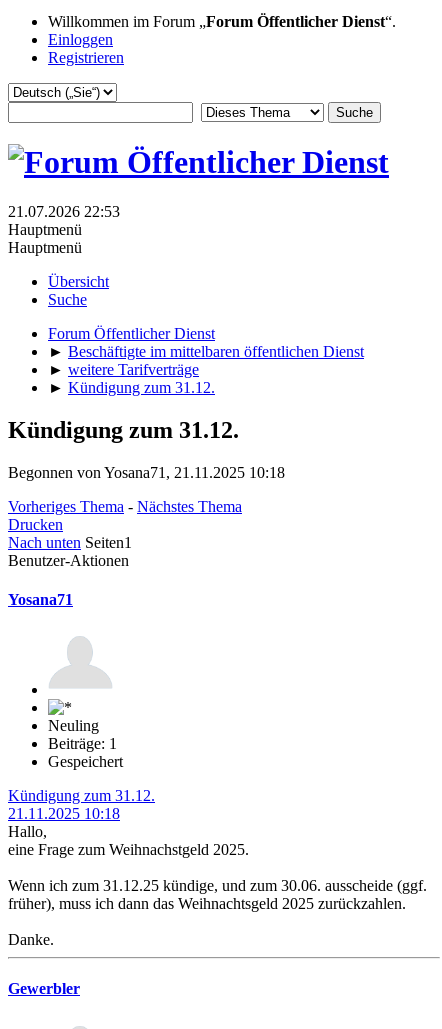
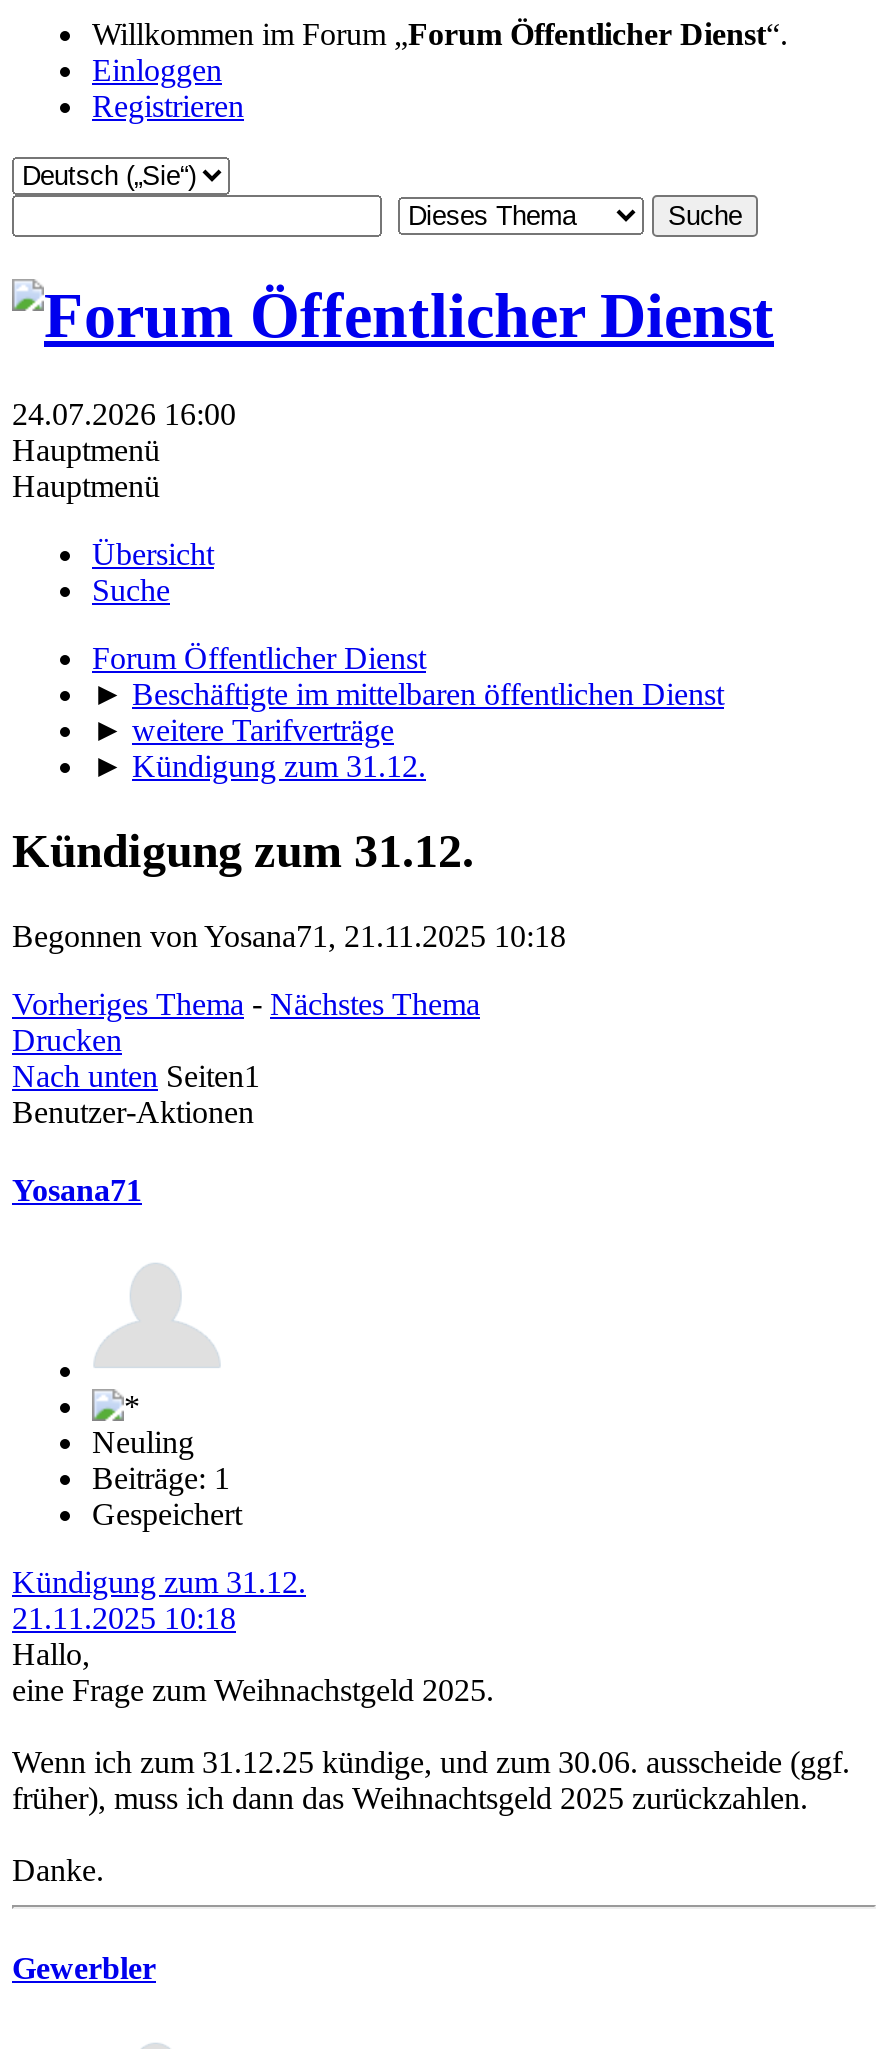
[8,203,120,220] 21.07.2026 22:53 -> [12,397,236,431] 24.07.2026 16:00

